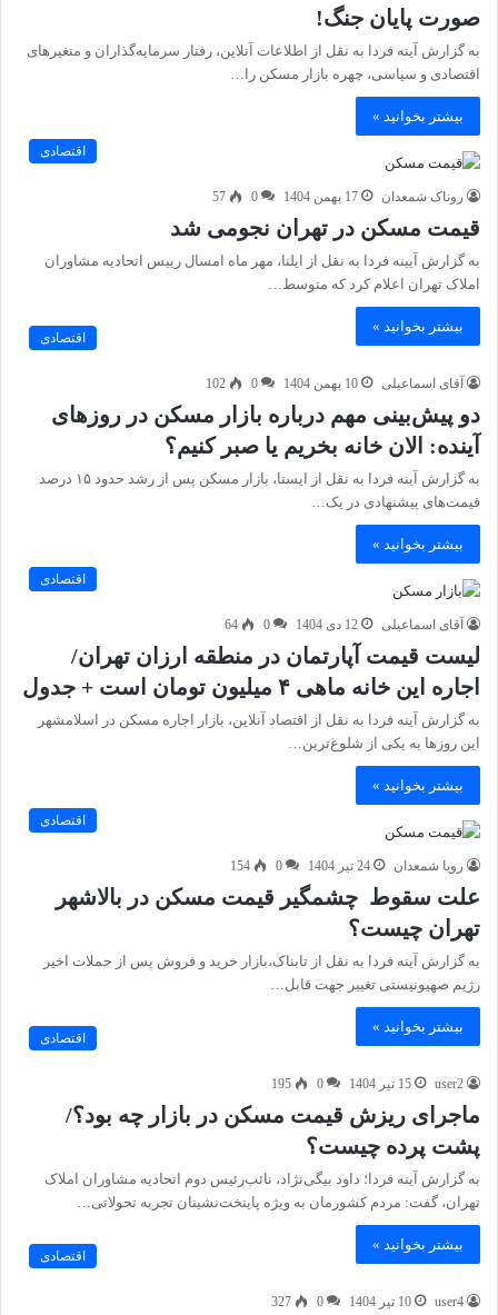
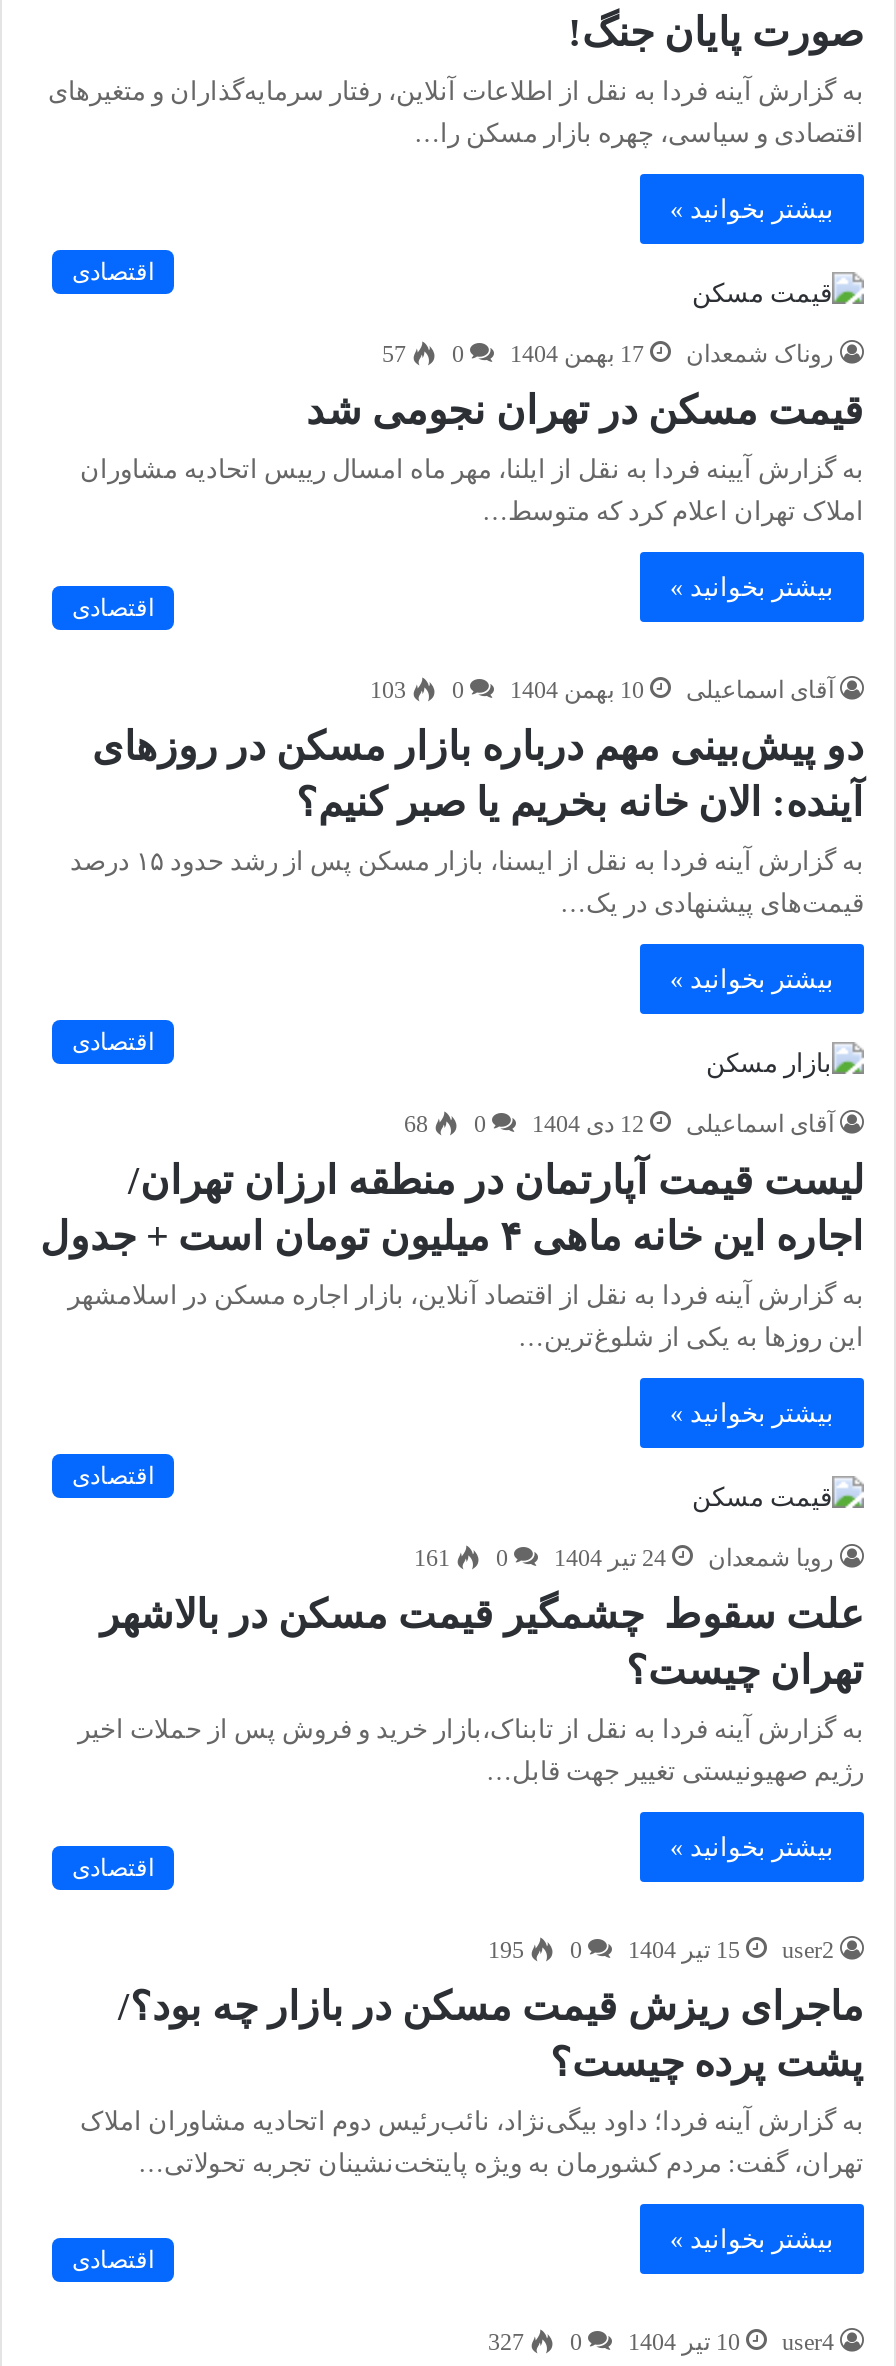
[206,376,258,391] 102 0 -> [370,676,464,704] 103 0
[225,617,270,632] 64 0 -> [404,1110,486,1138] 68 0
[230,858,282,874] 154 0 -> [414,1544,508,1572] 161 0

